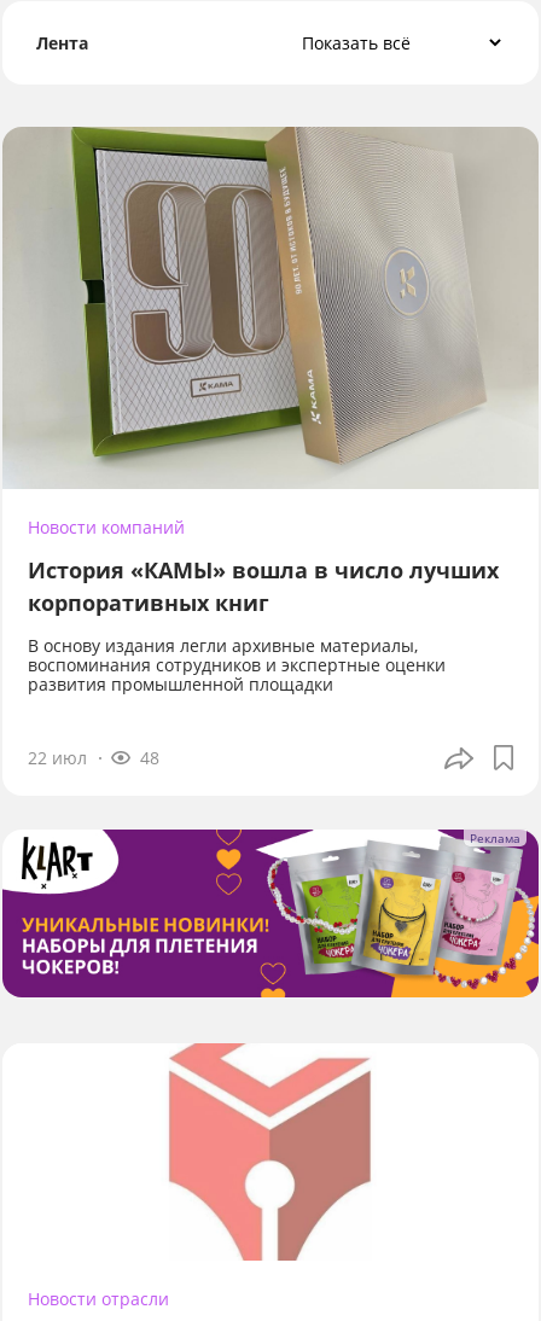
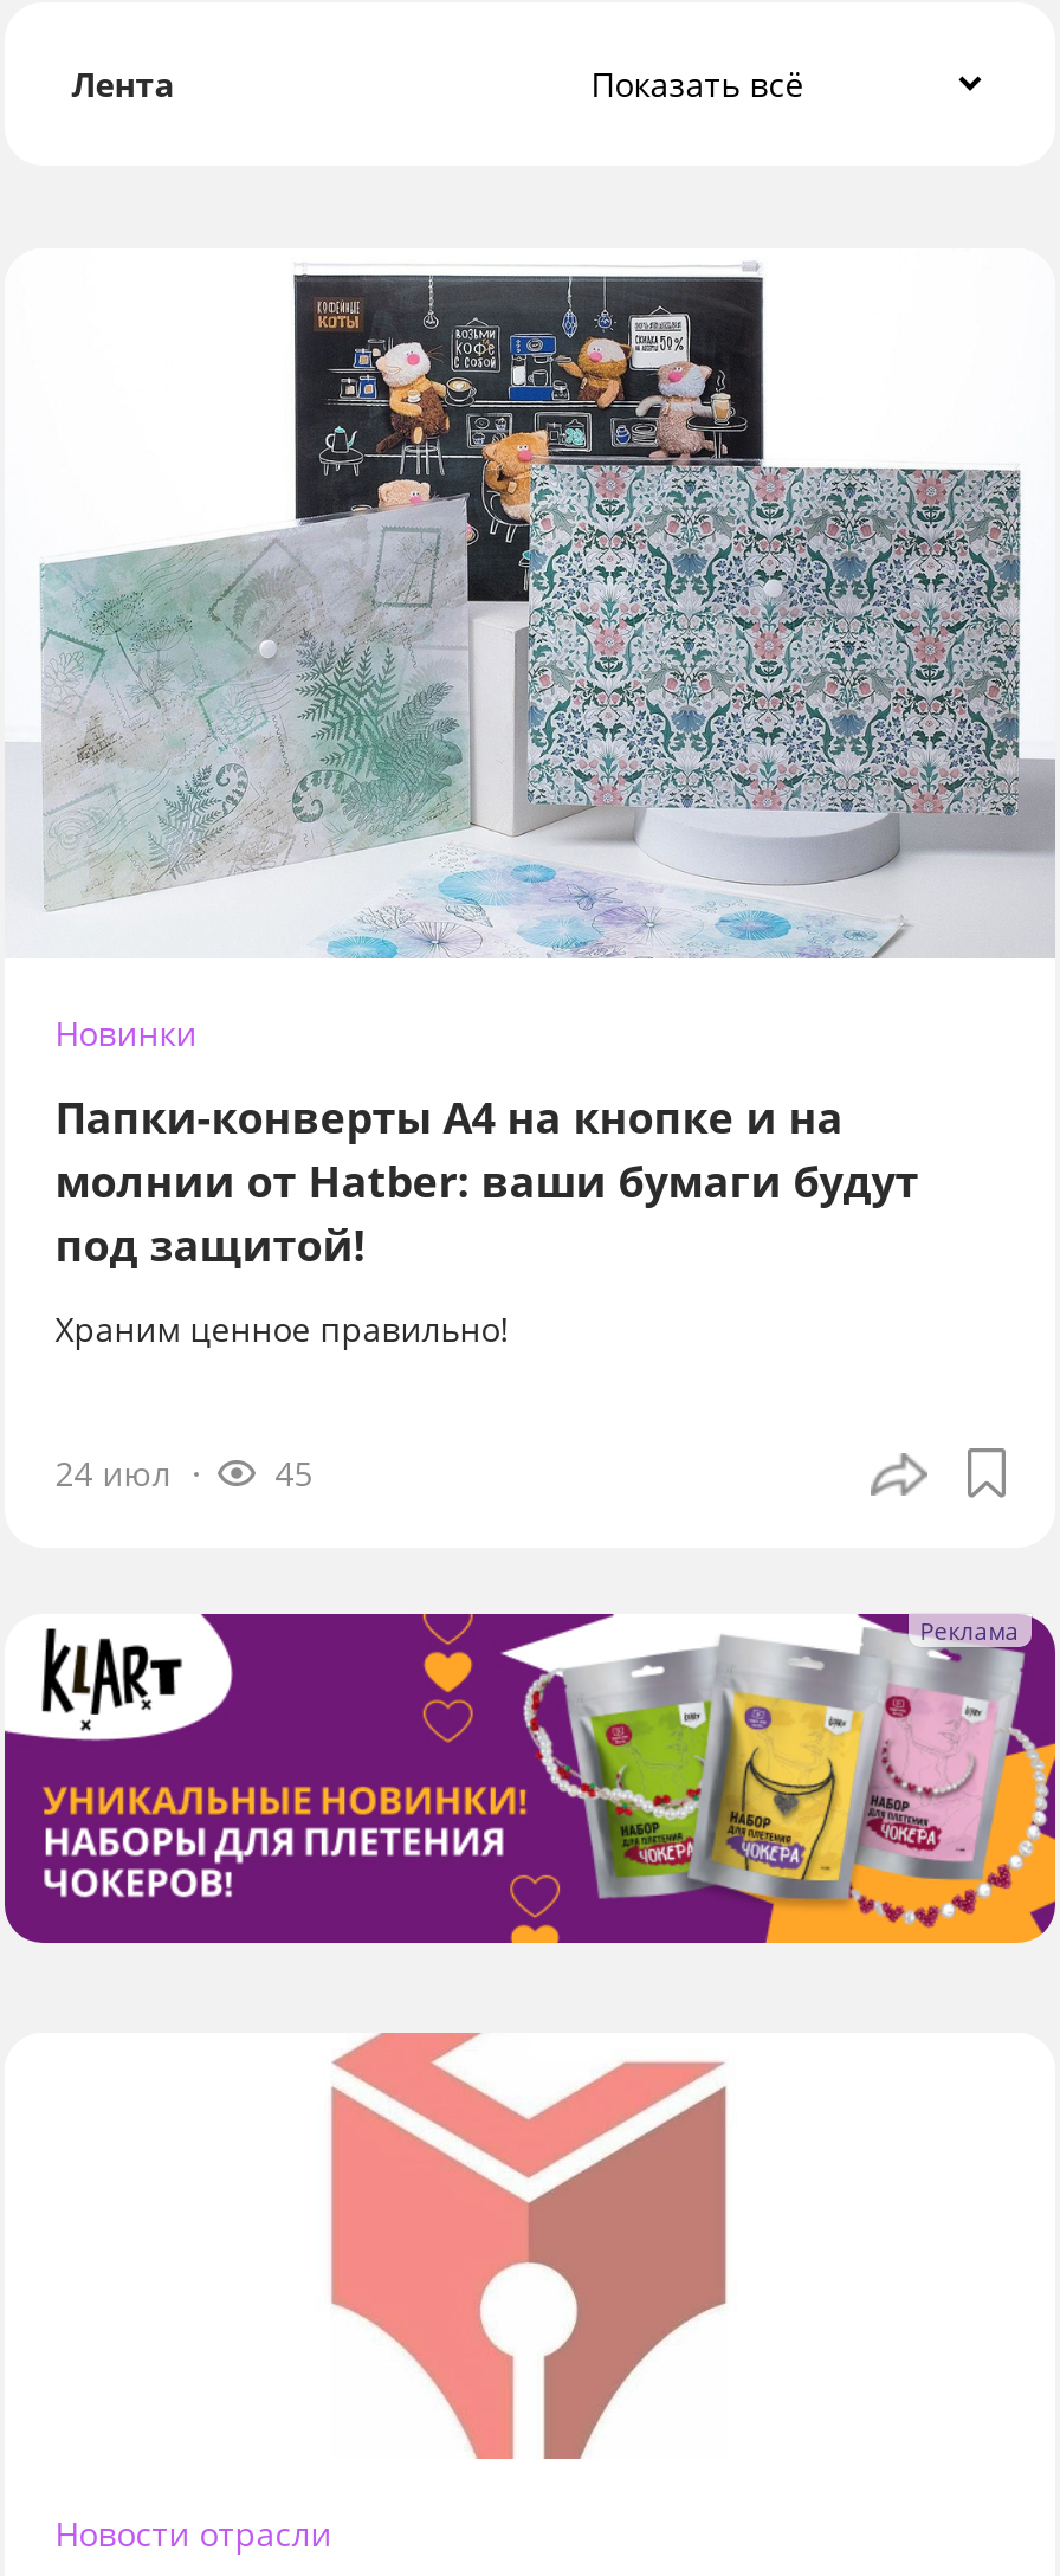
[4,126,537,539] [image] | Новости компаний -> [7,248,1053,1055] [image] | Новинки
[28,555,499,617] История «КАМЫ» вошла в число лучших | корпоративных книг -> [55,1089,919,1273] Папки-конверты А4 на кнопке и на | молнии от Hatber: ваши бумаги будут | под защитой!
[28,634,446,696] В основу издания легли архивные материалы, | воспоминания сотрудников и экспертные оценки | развития промышленной площадки -> [55,1306,509,1351] Храним ценное правильно!
[28,746,160,769] 22 июл | 48 -> [55,1450,313,1494] 24 июл | 45

